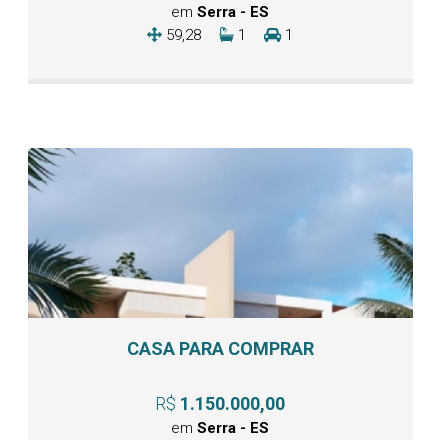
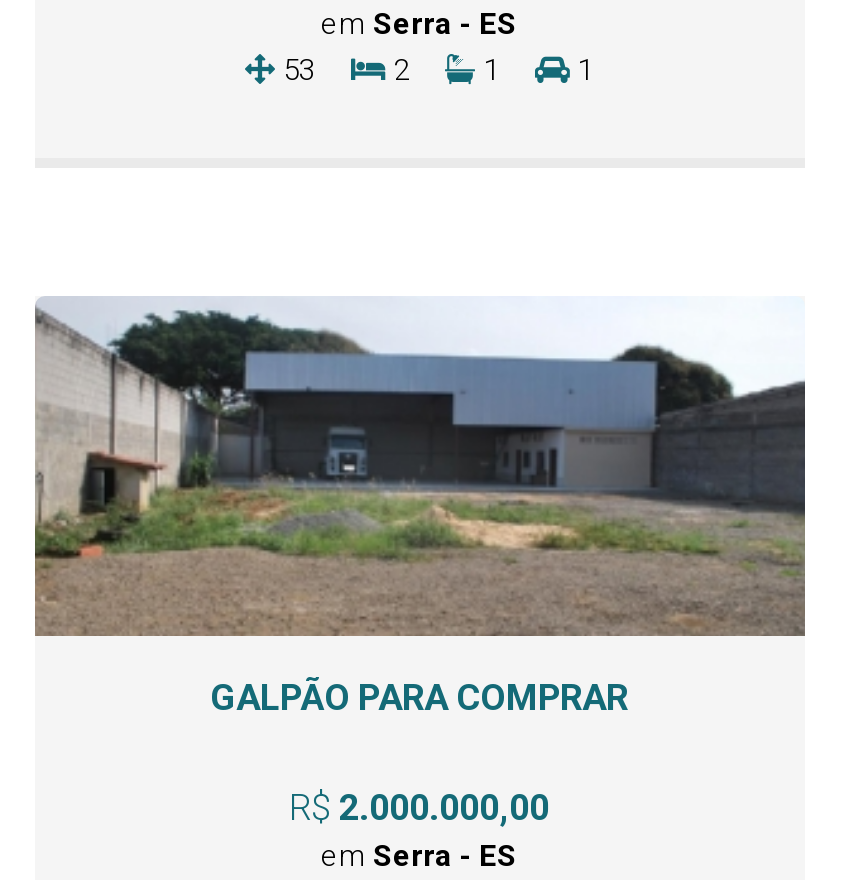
[162,26,201,44] 59,28 -> [275,52,417,88] 53 | 2
[27,147,414,359] [image] | CASA PARA COMPRAR -> [33,296,807,718] [image] | GALPÃO PARA COMPRAR
[155,393,285,414] R$1.150.000,00 -> [289,786,549,828] R$2.000.000,00

